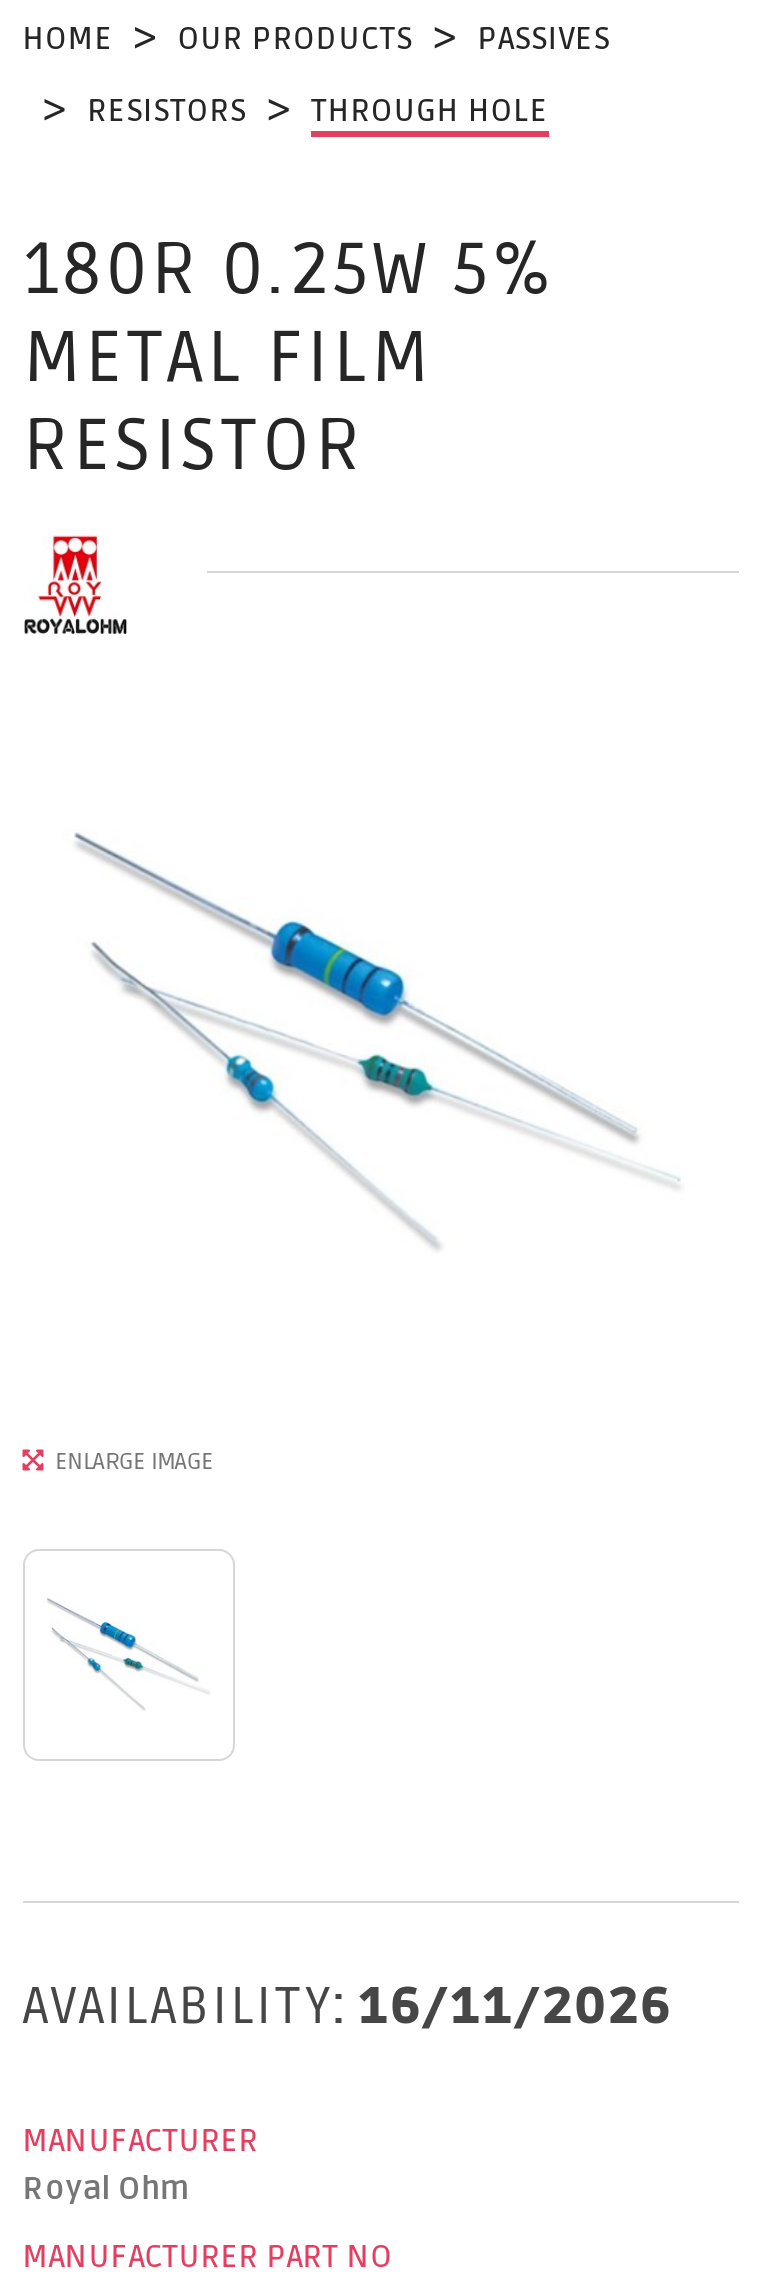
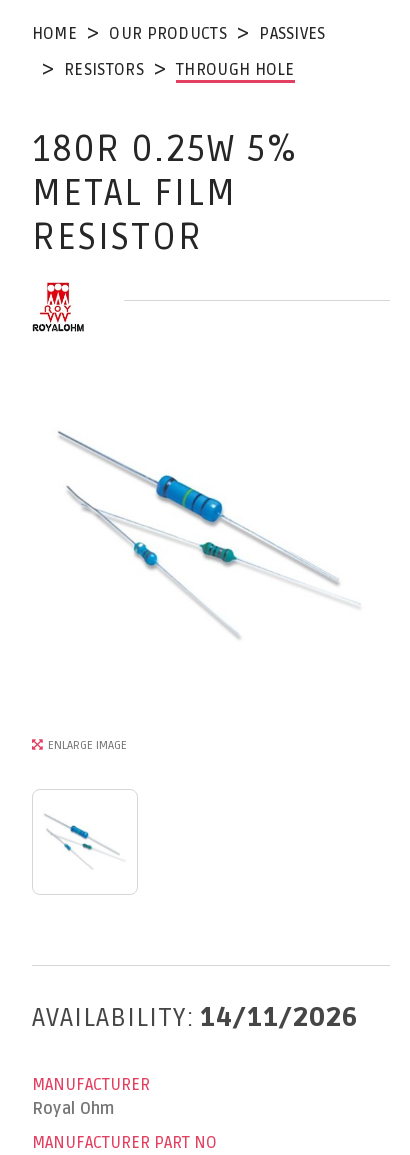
[23,1975,673,2039] AVAILABILITY: 16/11/2026 -> [32,1002,358,1034] AVAILABILITY: 14/11/2026

